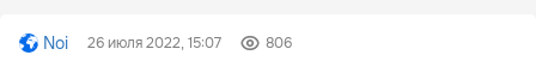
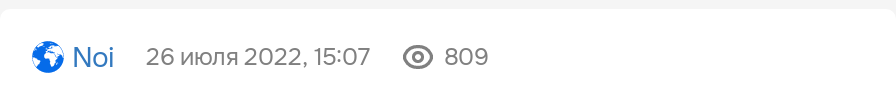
[266,33,292,52] 806 -> [444,40,488,72] 809

